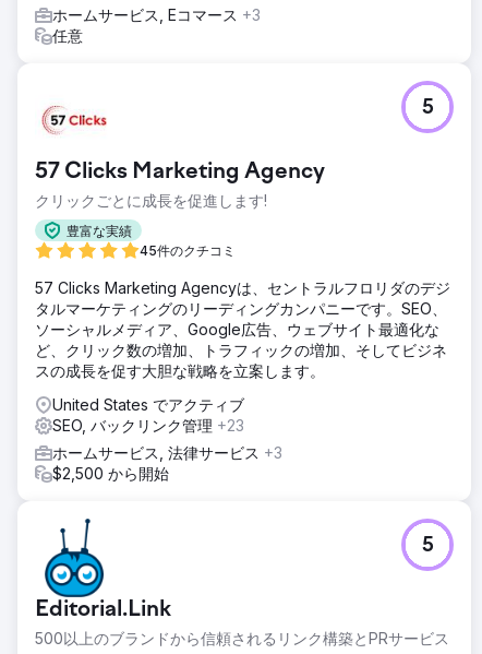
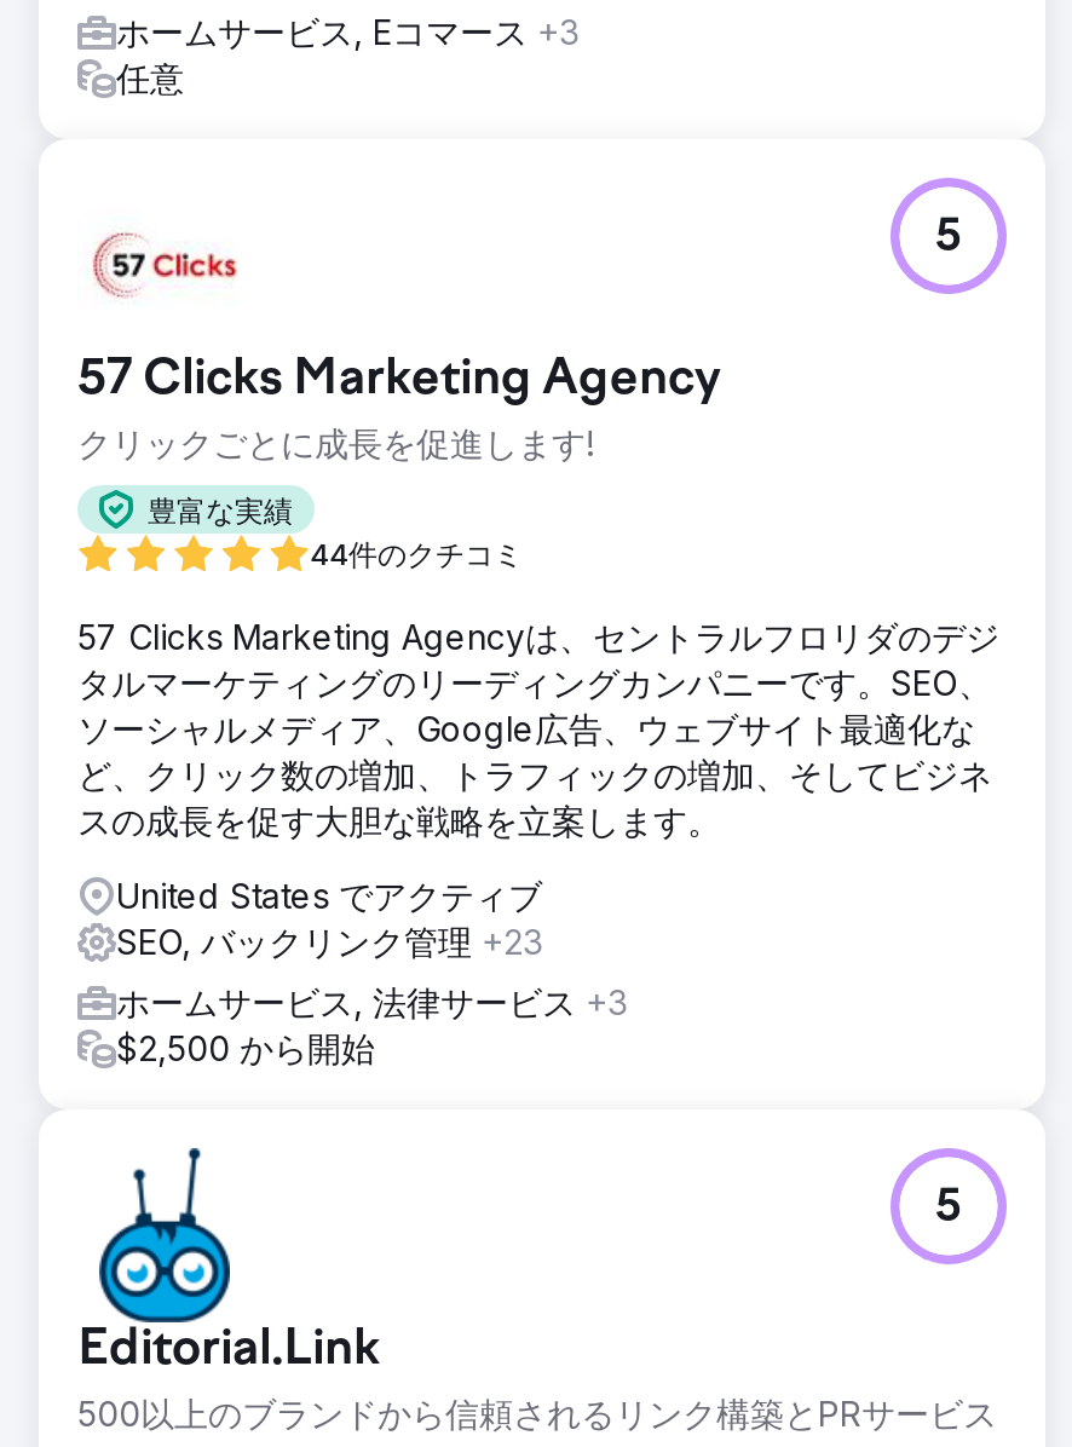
[140,242,236,259] 45件のクチコミ -> [310,536,523,572] 44件のクチコミ

